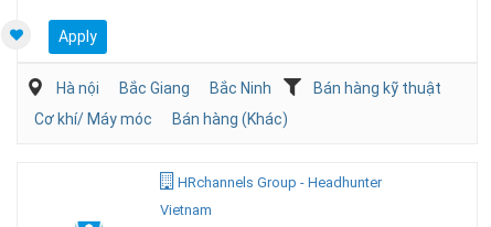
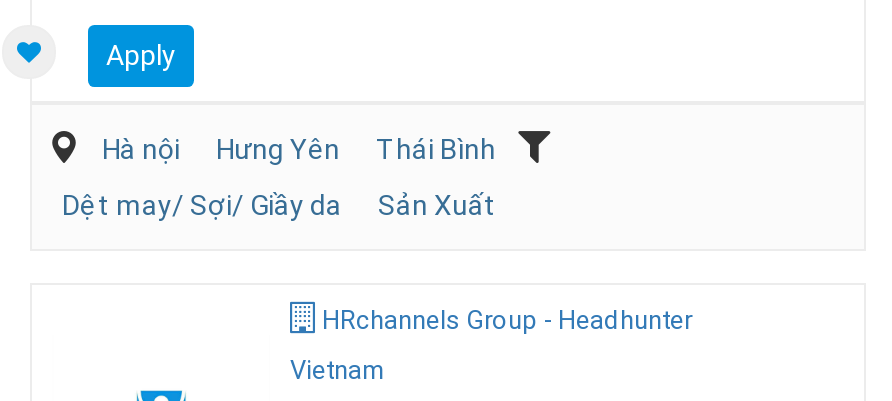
[119,79,441,97] Bắc Giang | Bắc Ninh | Bán hàng kỹ thuật -> [216,133,496,165] Hưng Yên | Thái Bình
[34,110,288,128] Cơ khí/ Máy móc | Bán hàng (Khác) -> [62,189,496,221] Dệt may/ Sợi/ Giầy da | Sản Xuất

